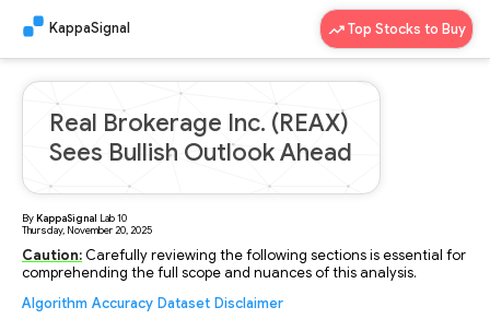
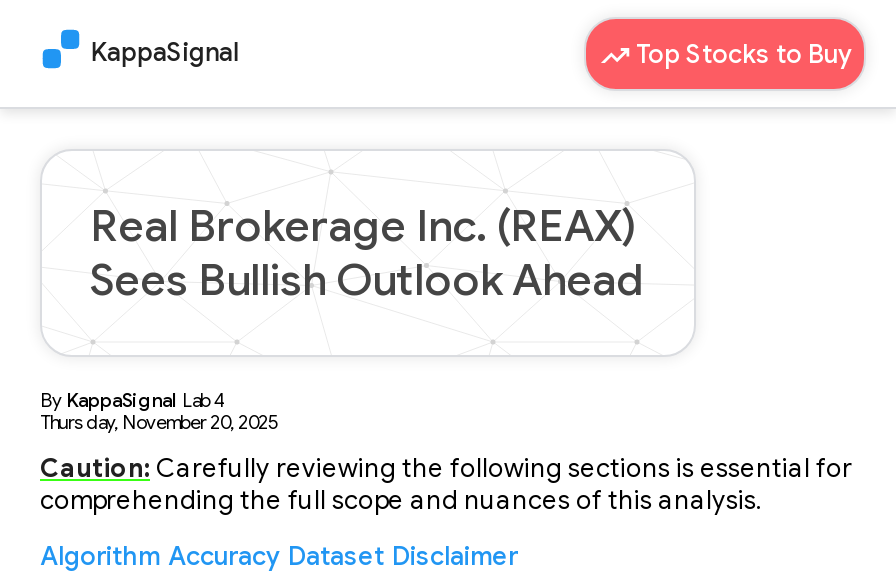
[22,212,127,225] By KappaSignal Lab10 -> [40,389,226,413] By KappaSignal Lab4

